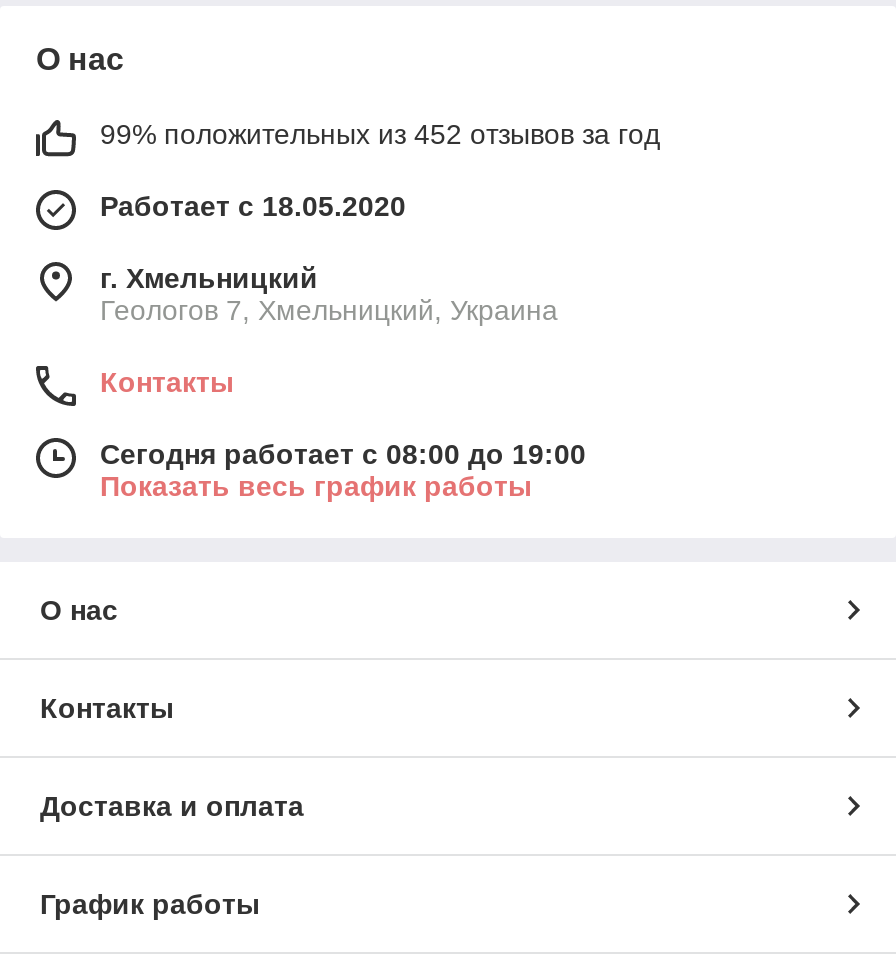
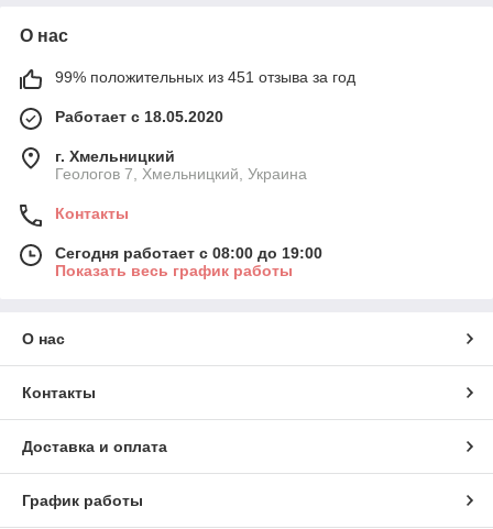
[100,119,660,151] 99% положительных из 452 отзывов за год -> [55,69,355,86] 99% положительных из 451 отзыва за год

